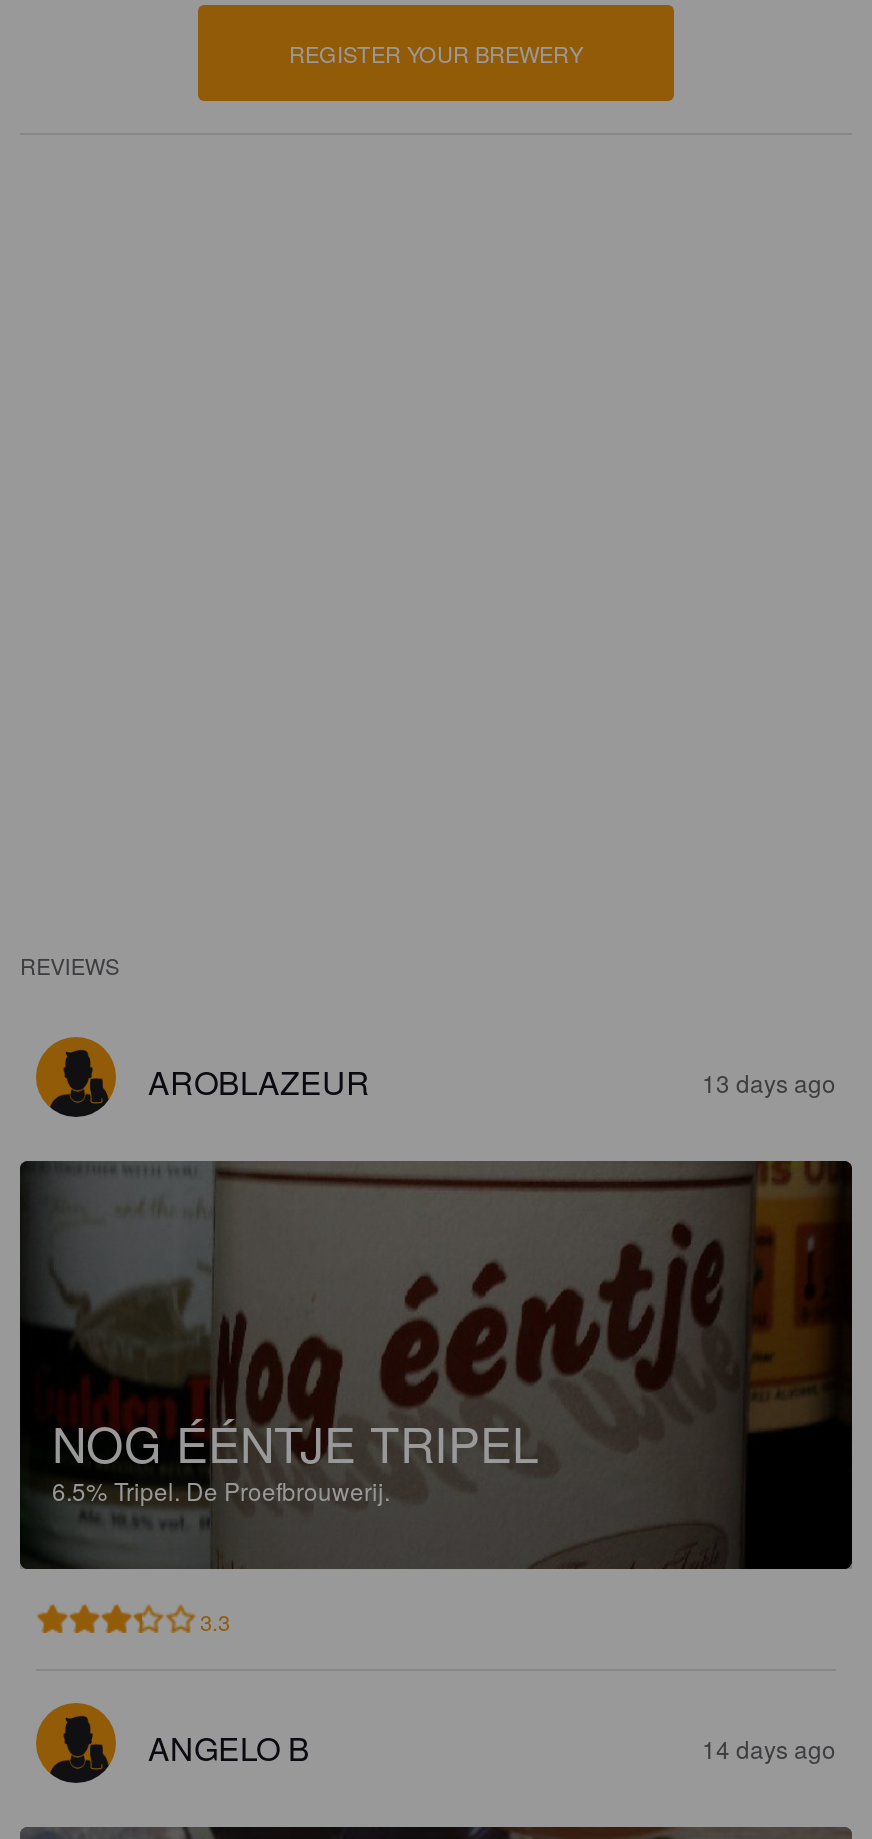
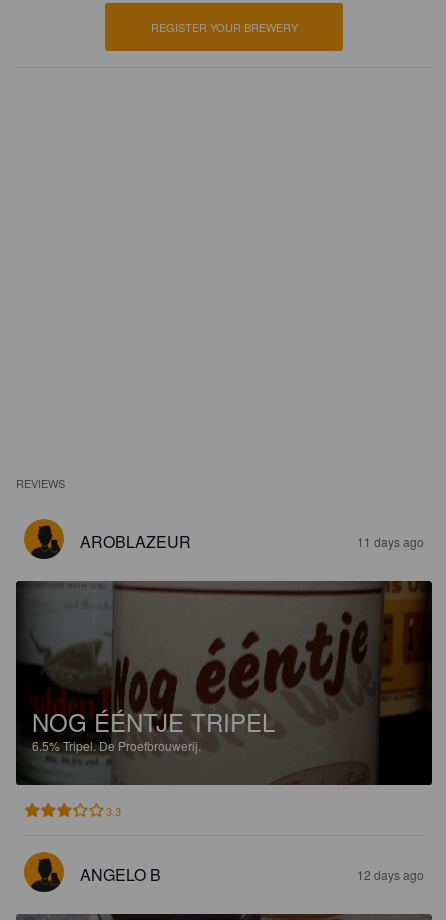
[702,1065,836,1099] 13 days ago -> [357,533,424,550] 11 days ago
[702,1731,836,1765] 14 days ago -> [357,866,424,883] 12 days ago

